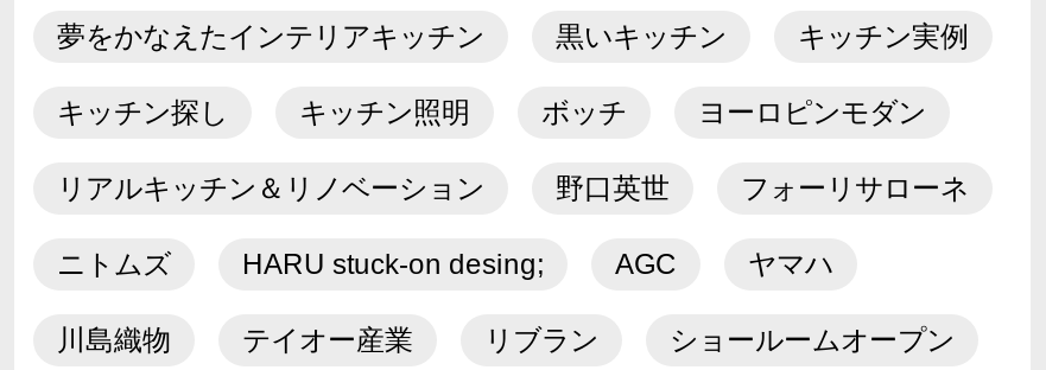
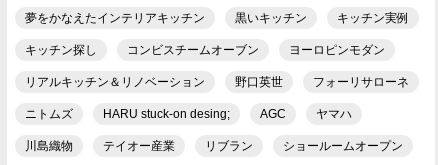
[299,95,627,129] キッチン照明 | ボッチ -> [127,43,259,57] コンビスチームオーブン

